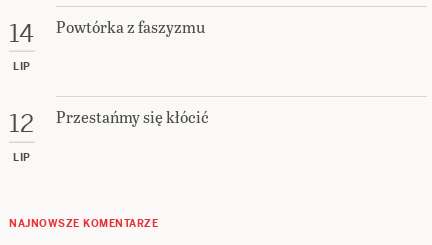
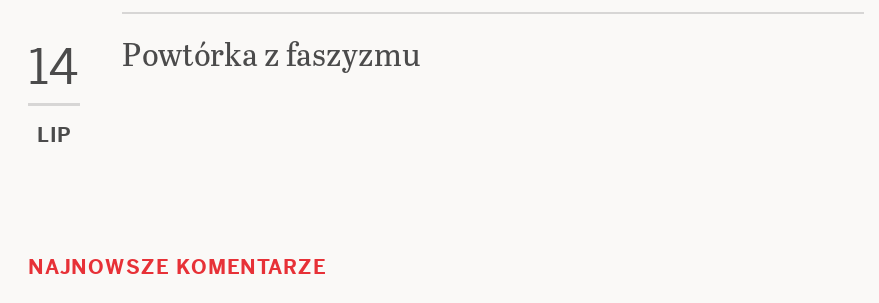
[9,109,35,164] 12 | LIP -> none
[56,105,209,128] Przestańmy się kłócić -> none

